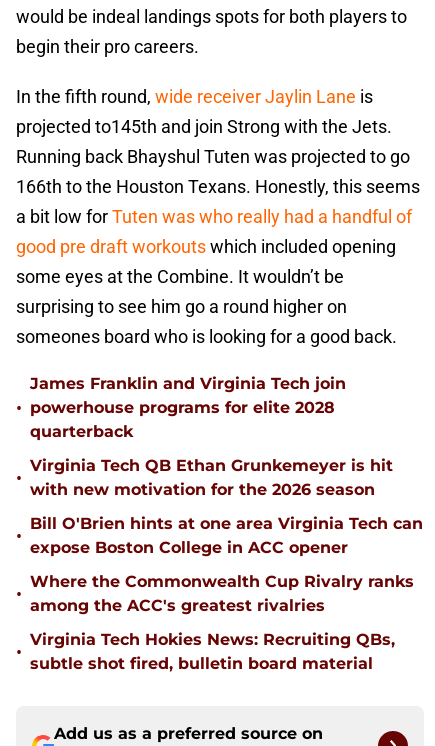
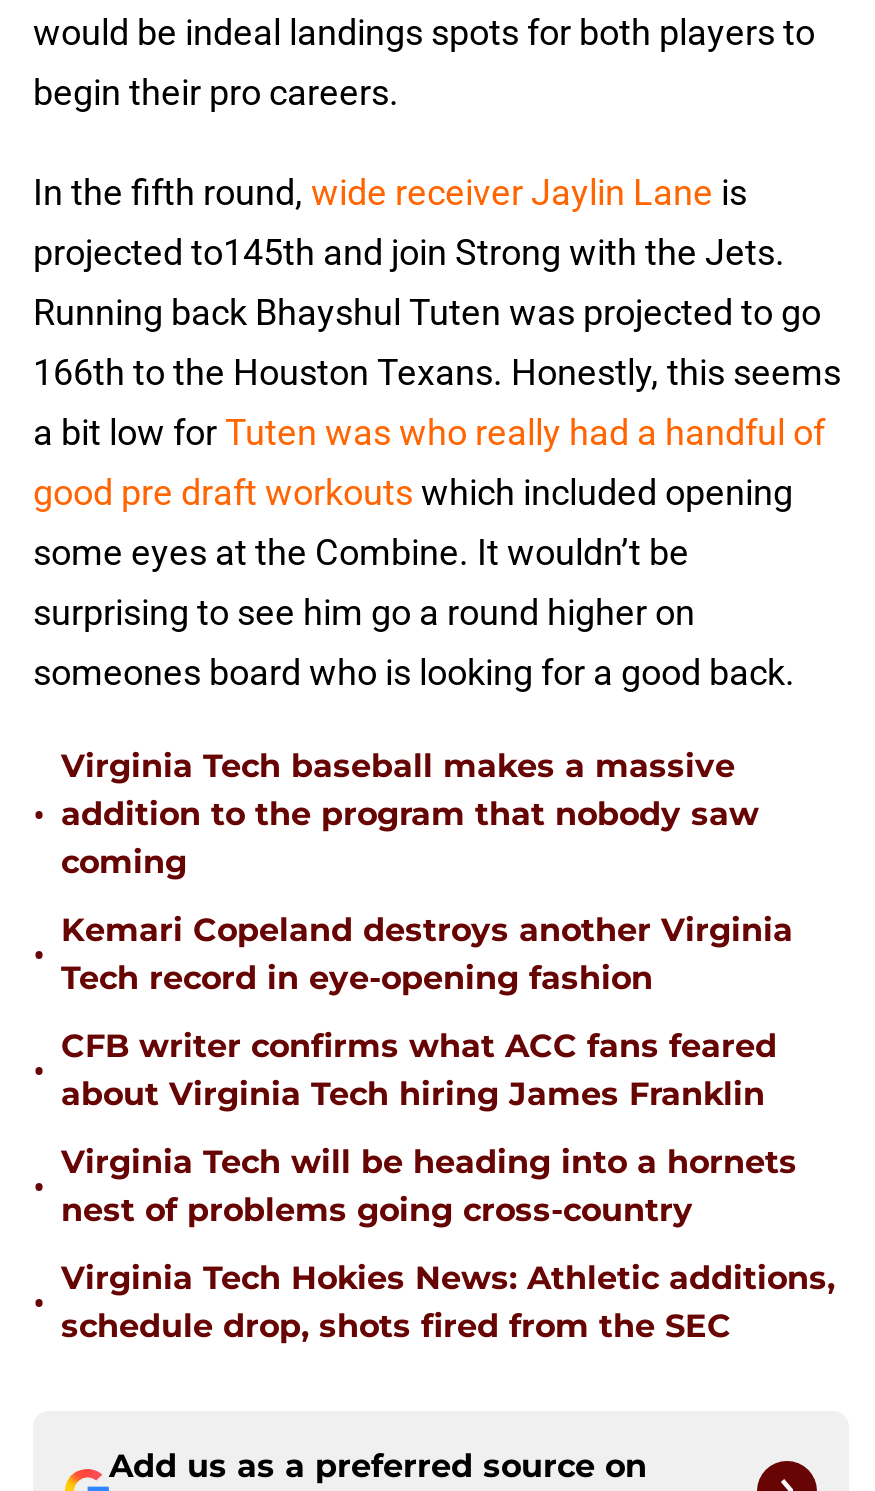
[30,374,346,441] James Franklin and Virginia Tech join | powerhouse programs for elite 2028 | quarterback -> [61,747,759,881] Virginia Tech baseball makes a massive | addition to the program that nobody saw | coming
[30,456,393,499] Virginia Tech QB Ethan Grunkemeyer is hit | with new motivation for the 2026 season -> [61,911,793,997] Kemari Copeland destroys another Virginia | Tech record in eye-opening fashion
[30,514,423,557] Bill O'Brien hints at one area Virginia Tech can | expose Boston College in ACC opener -> [61,1027,777,1113] CFB writer confirms what ACC fans feared | about Virginia Tech hiring James Franklin
[30,572,414,615] Where the Commonwealth Cup Rivalry ranks | among the ACC's greatest rivalries -> [61,1143,797,1229] Virginia Tech will be heading into a hornets | nest of problems going cross-country
[30,630,395,673] Virginia Tech Hokies News: Recruiting QBs, | subtle shot fired, bulletin board material -> [61,1259,835,1345] Virginia Tech Hokies News: Athletic additions, | schedule drop, shots fired from the SEC

